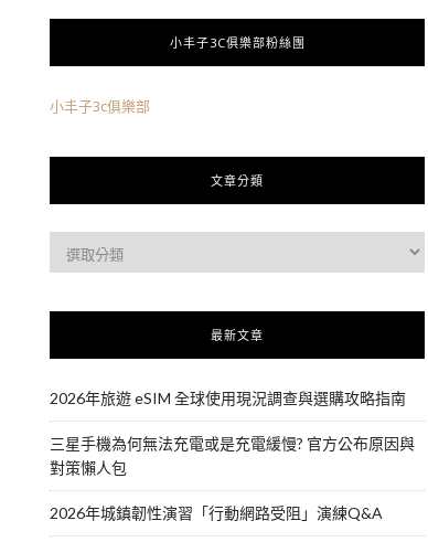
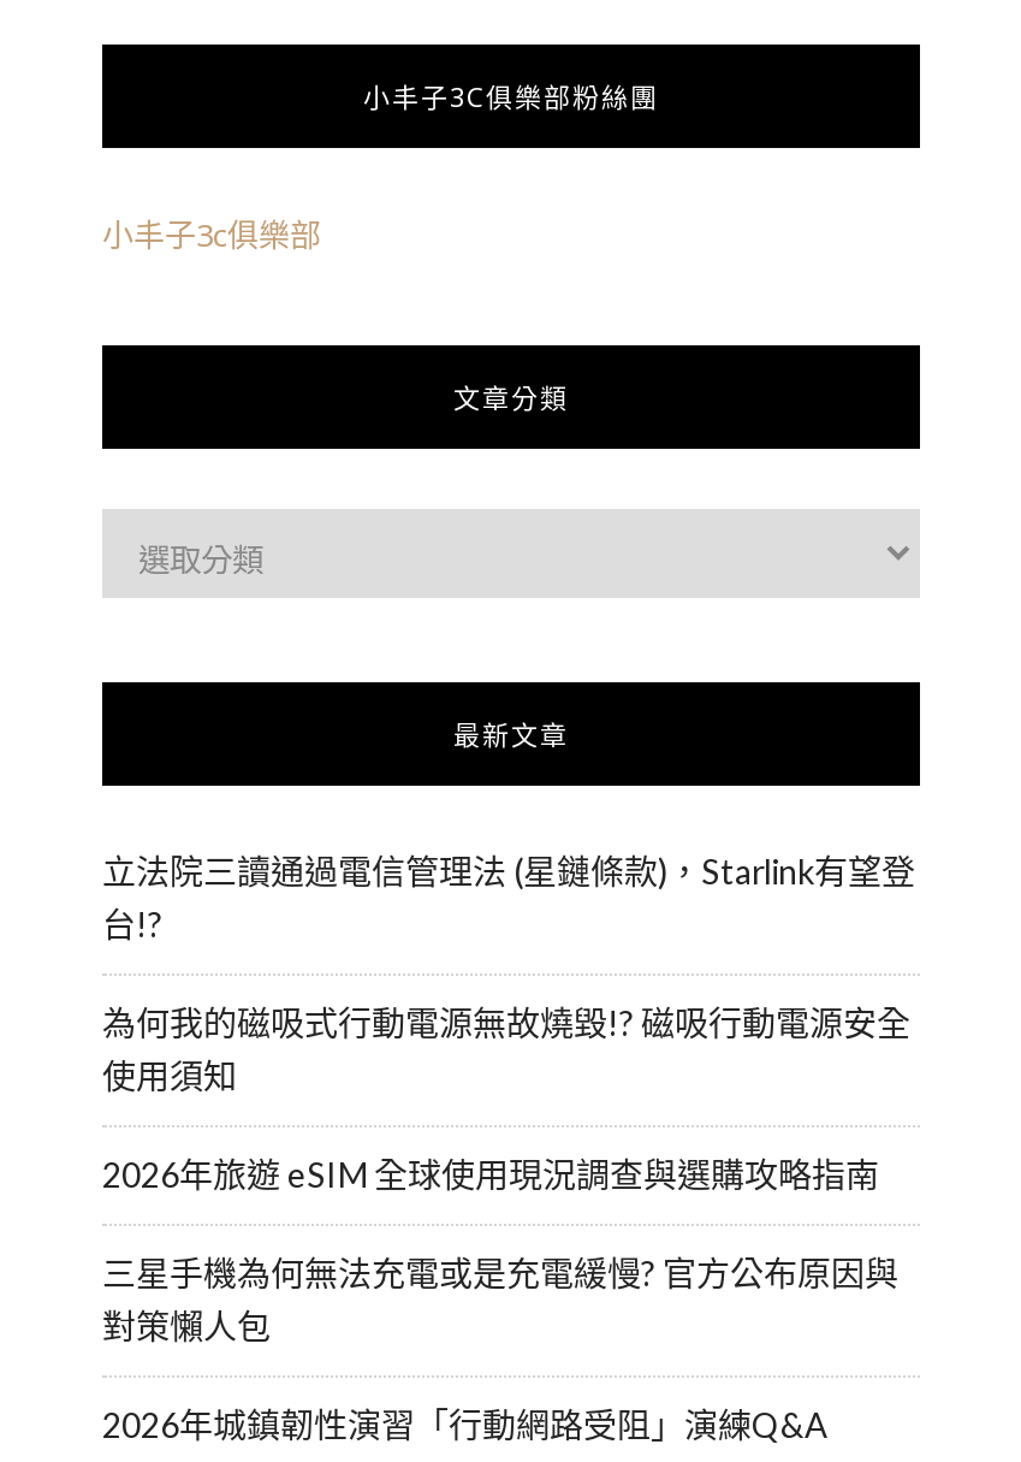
none -> [102,851,915,1096] 立法院三讀通過電信管理法 (星鏈條款)，Starlink有望登 | 台!? | 為何我的磁吸式行動電源無故燒毀!? 磁吸行動電源安全 | 使用須知

